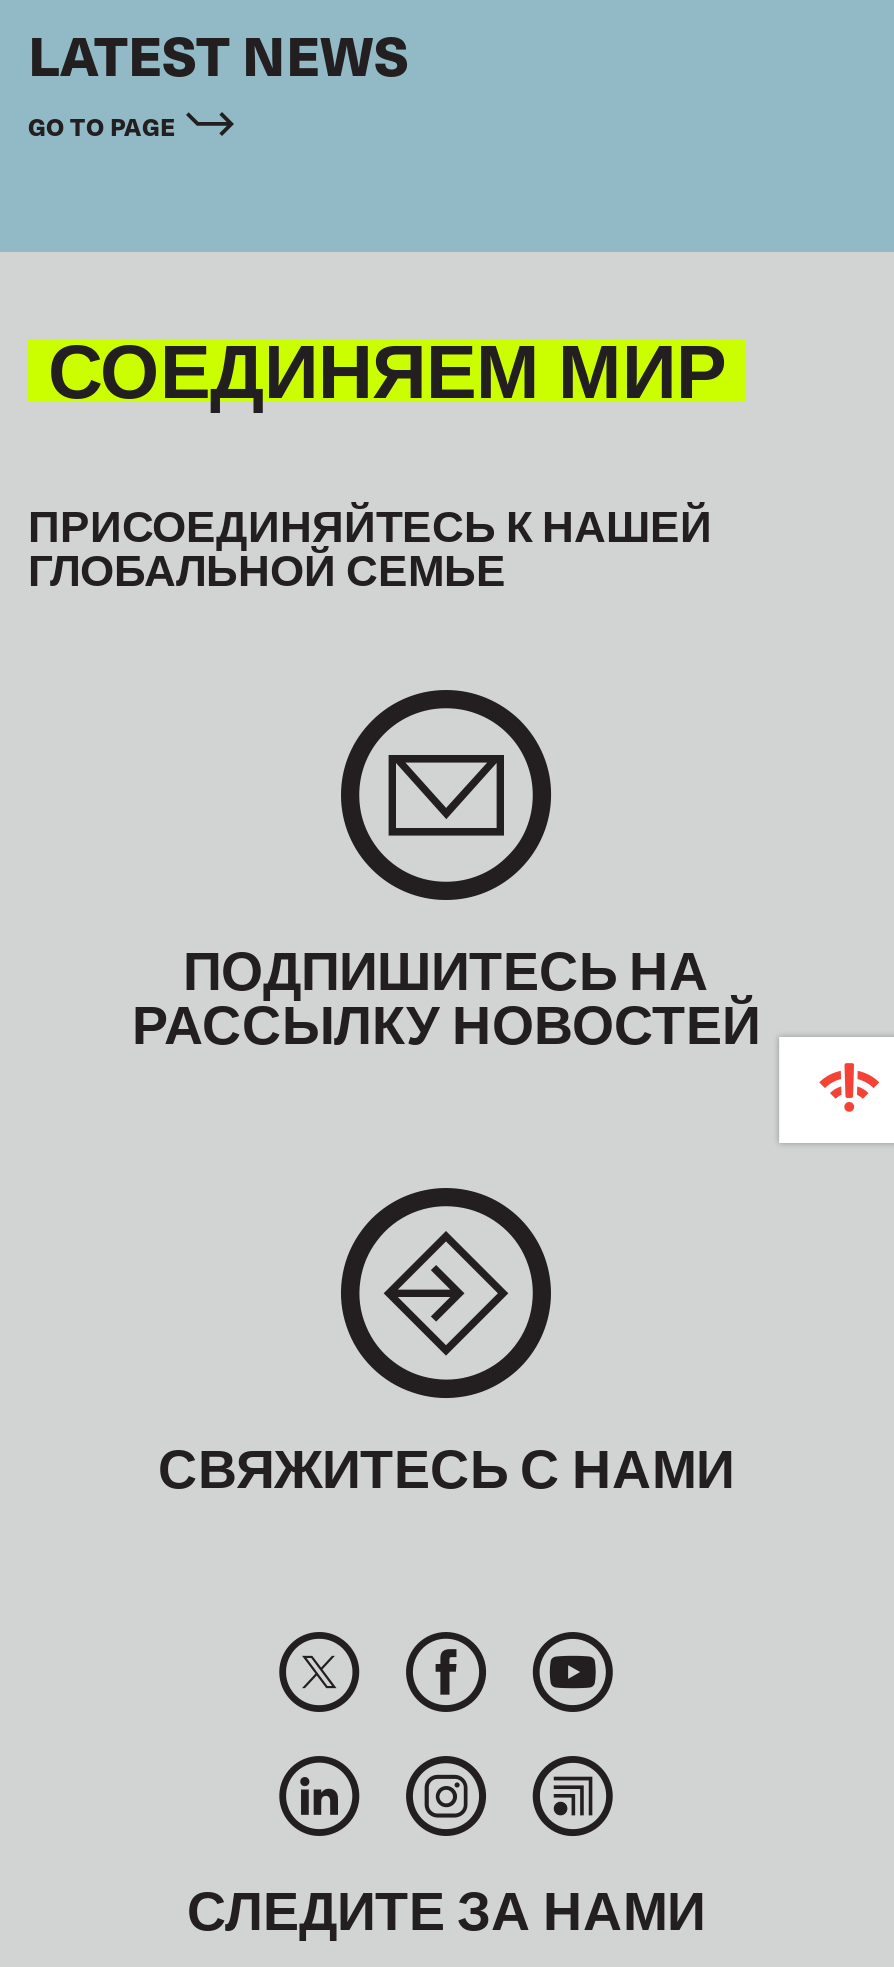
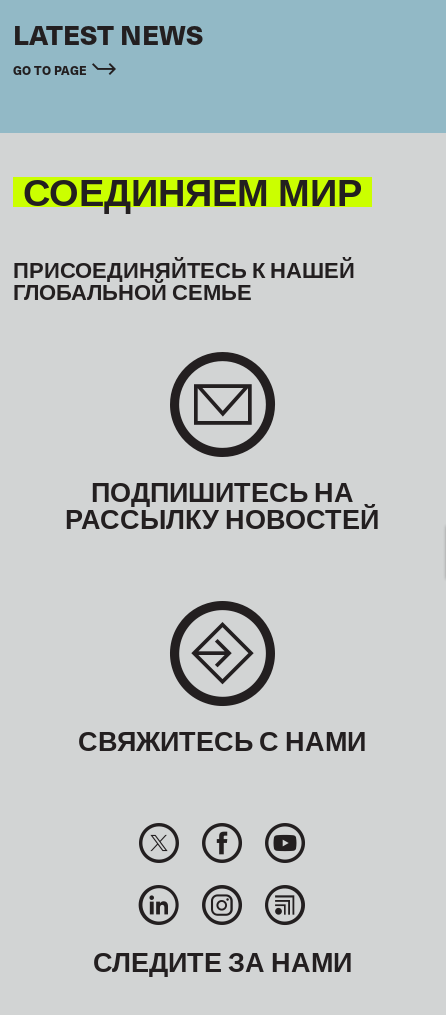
[780,1038,888,1142] [image] -> none

